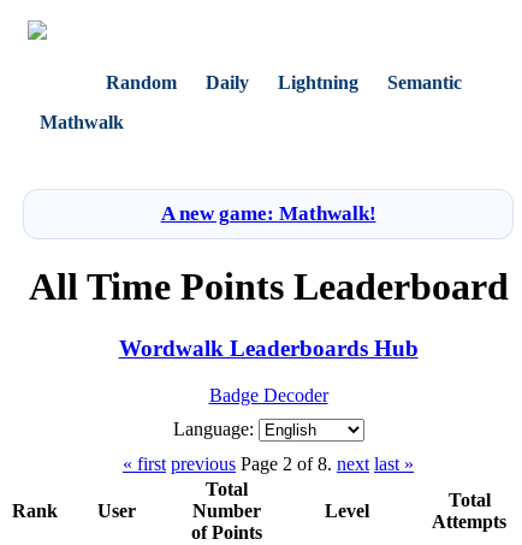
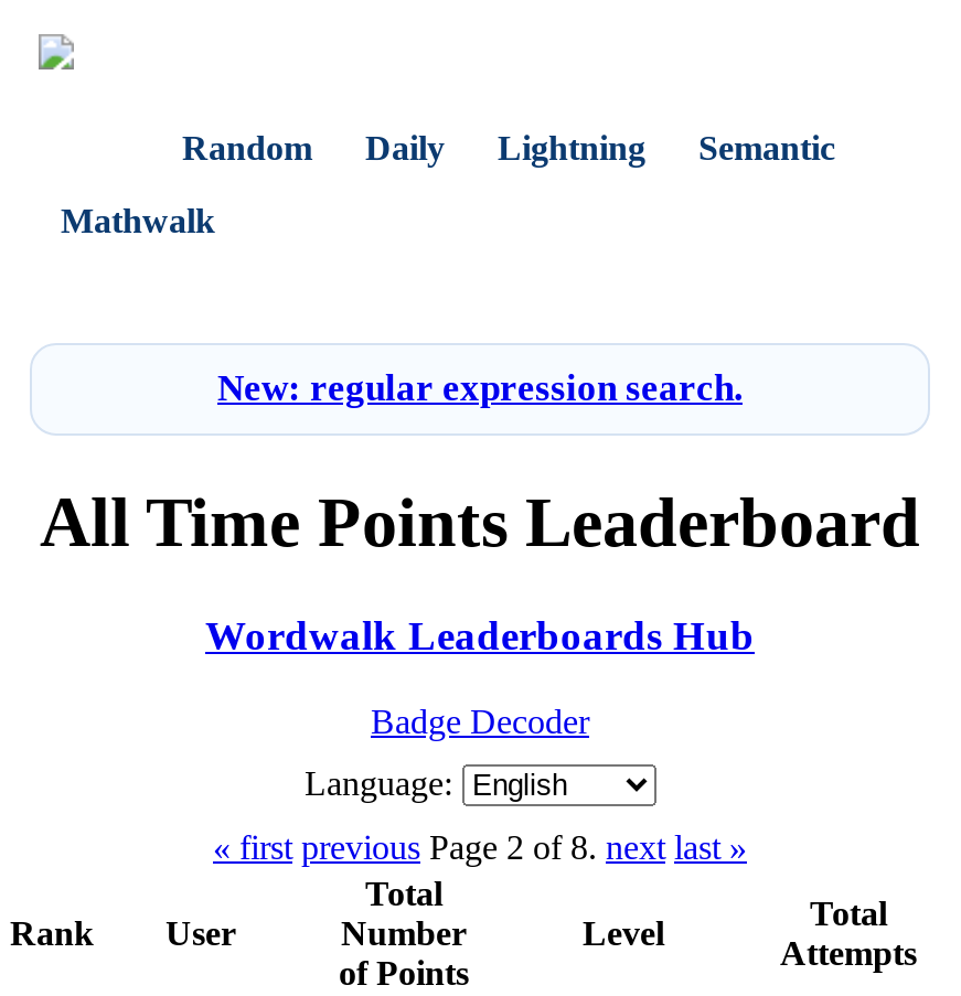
[161,202,376,225] A new game: Mathwalk! -> [217,367,743,409] New: regular expression search.

